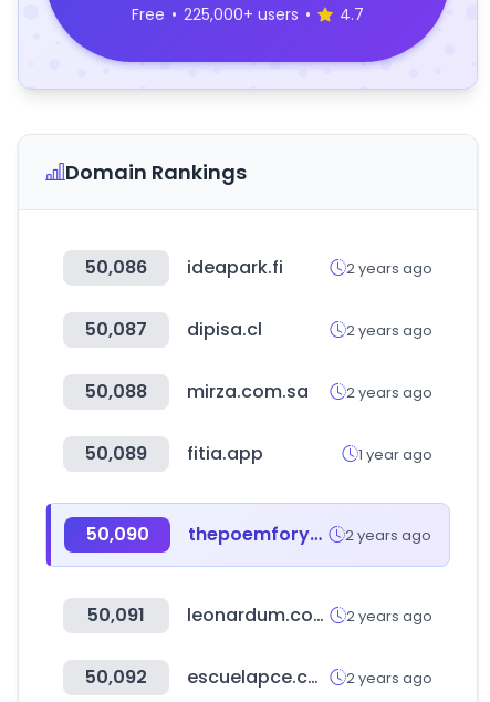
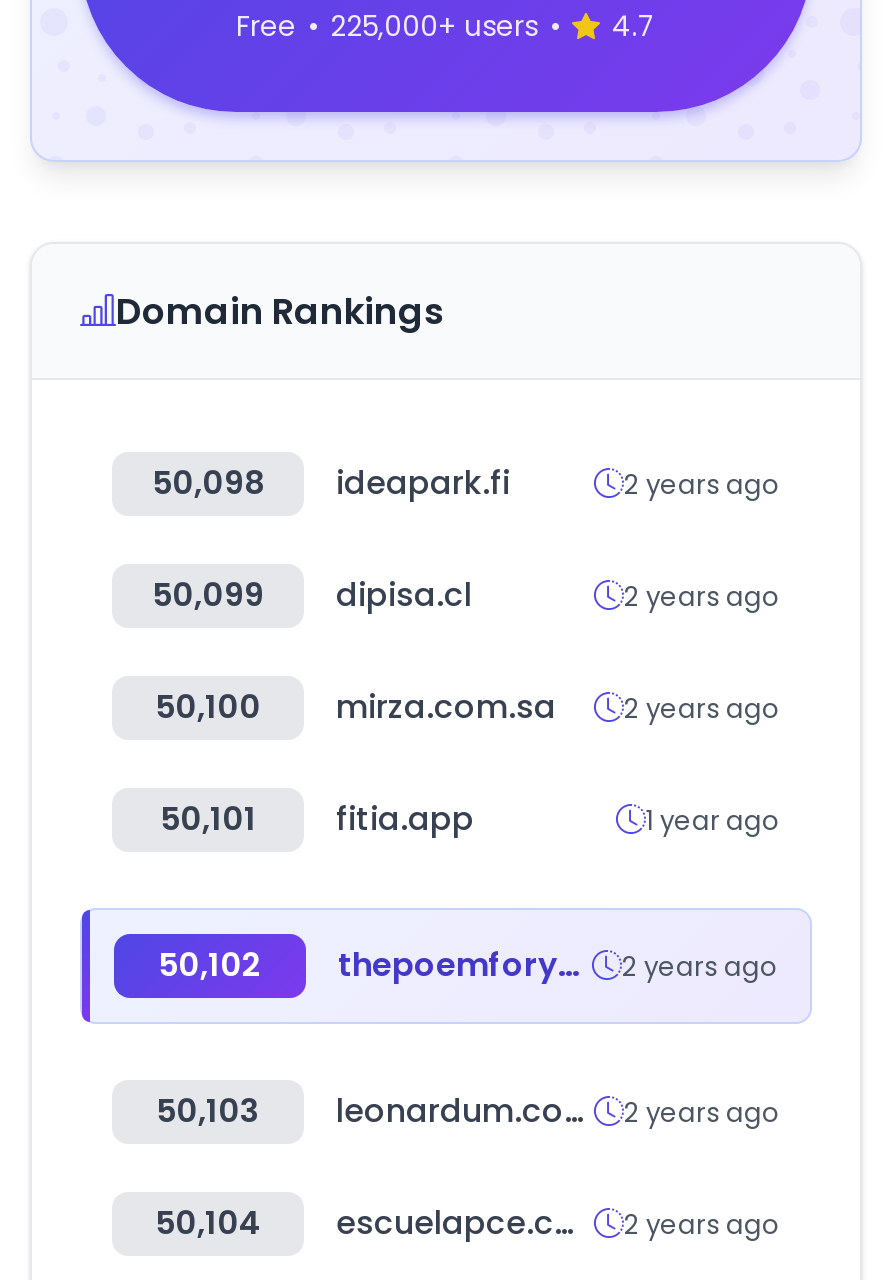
[85,255,283,280] 50,086 ideapark.fi -> [152,460,510,506] 50,098 ideapark.fi
[85,317,262,342] 50,087 dipisa.cl -> [152,572,472,618] 50,099 dipisa.cl
[85,379,432,404] 50,088 mirza.com.sa 2 years ago -> [155,684,780,730] 50,100 mirza.com.sa 2 years ago
[85,441,263,466] 50,089 fitia.app -> [160,796,474,842] 50,101 fitia.app
[86,522,149,547] 50,090 -> [158,942,262,988] 50,102
[87,602,145,628] 50,091 -> [156,1088,260,1134] 50,103
[85,664,147,690] 50,092 -> [155,1200,261,1246] 50,104

